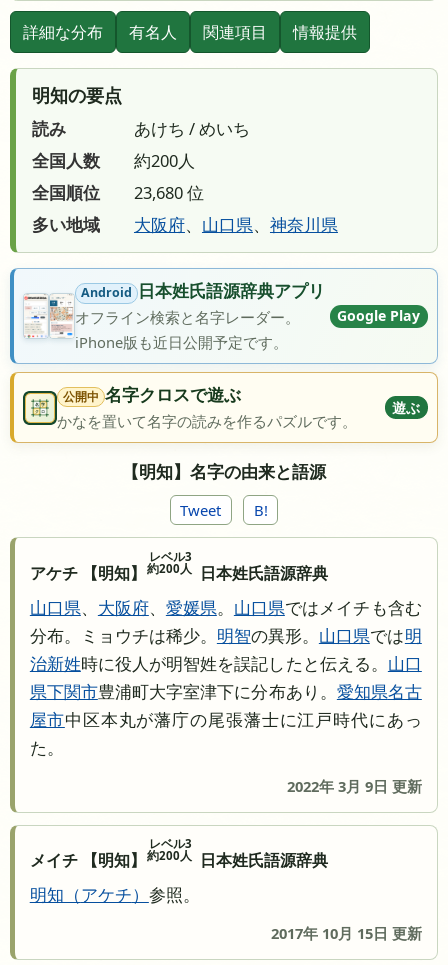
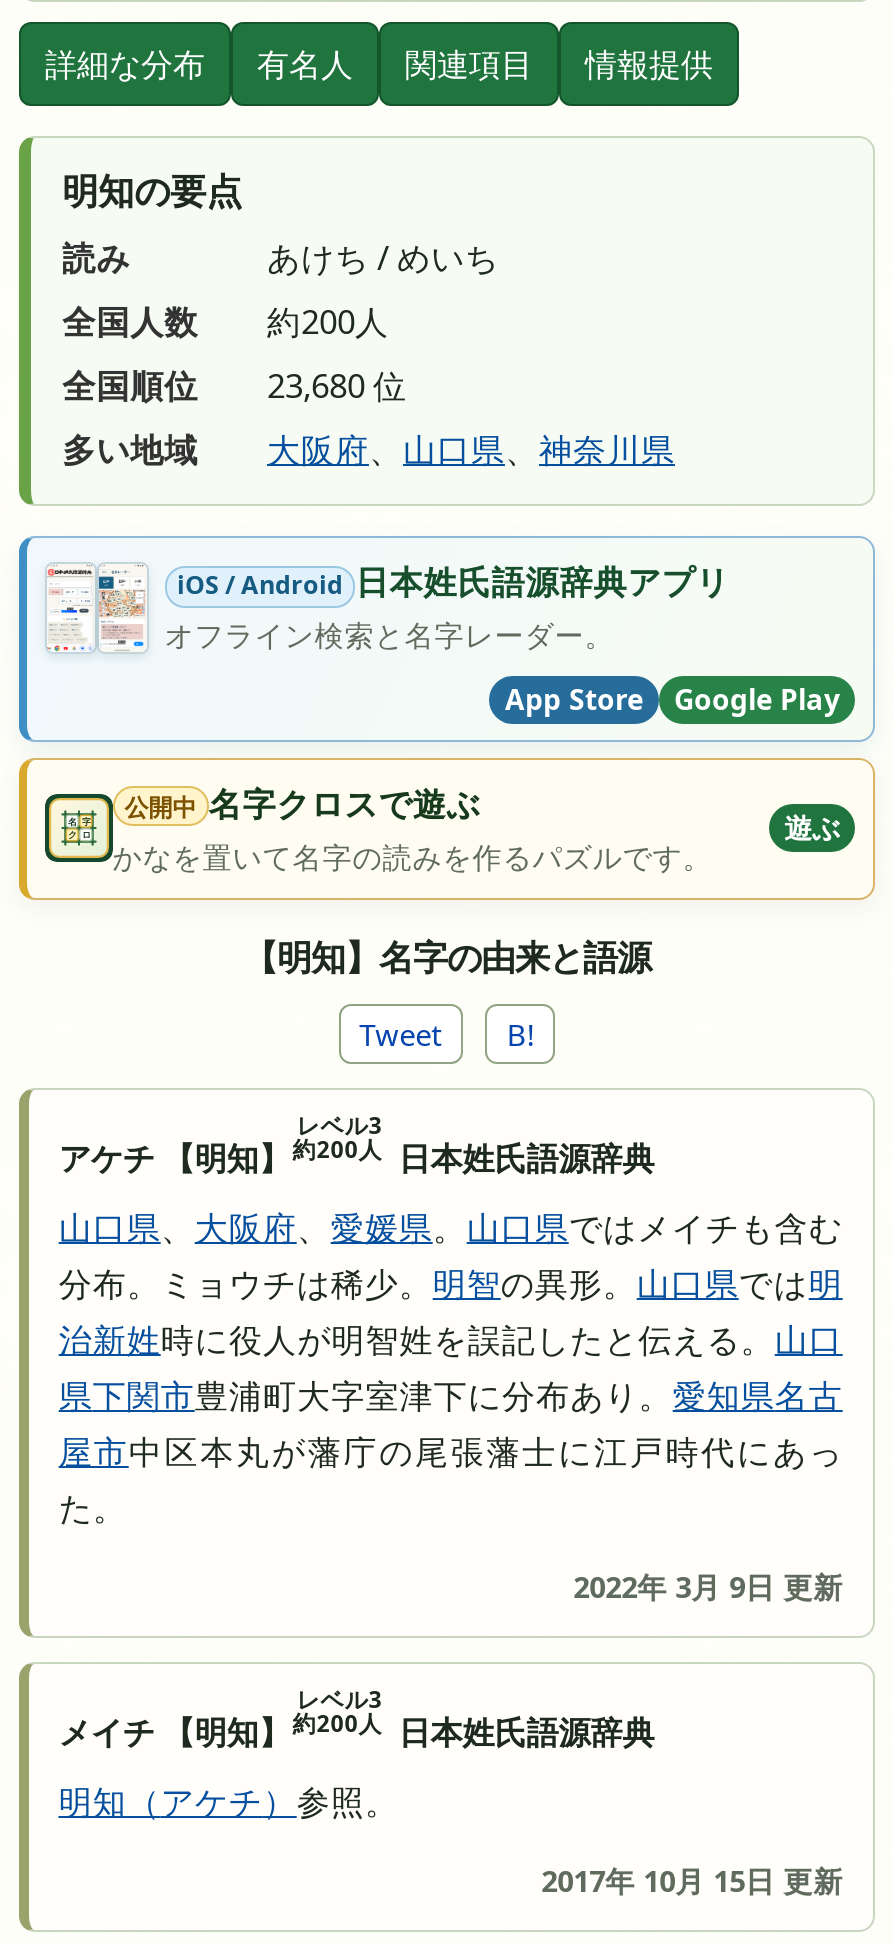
[24,279,325,338] [image] | Android 日本姓氏語源辞典アプリ -> [45,559,730,666] [image] | iOS / Android 日本姓氏語源辞典アプリ
moved [337,306,420,325] -> [674,680,840,718]: Google Play
[75,332,288,352] iPhone版も近日公開予定です。 -> [505,680,643,718] App Store

